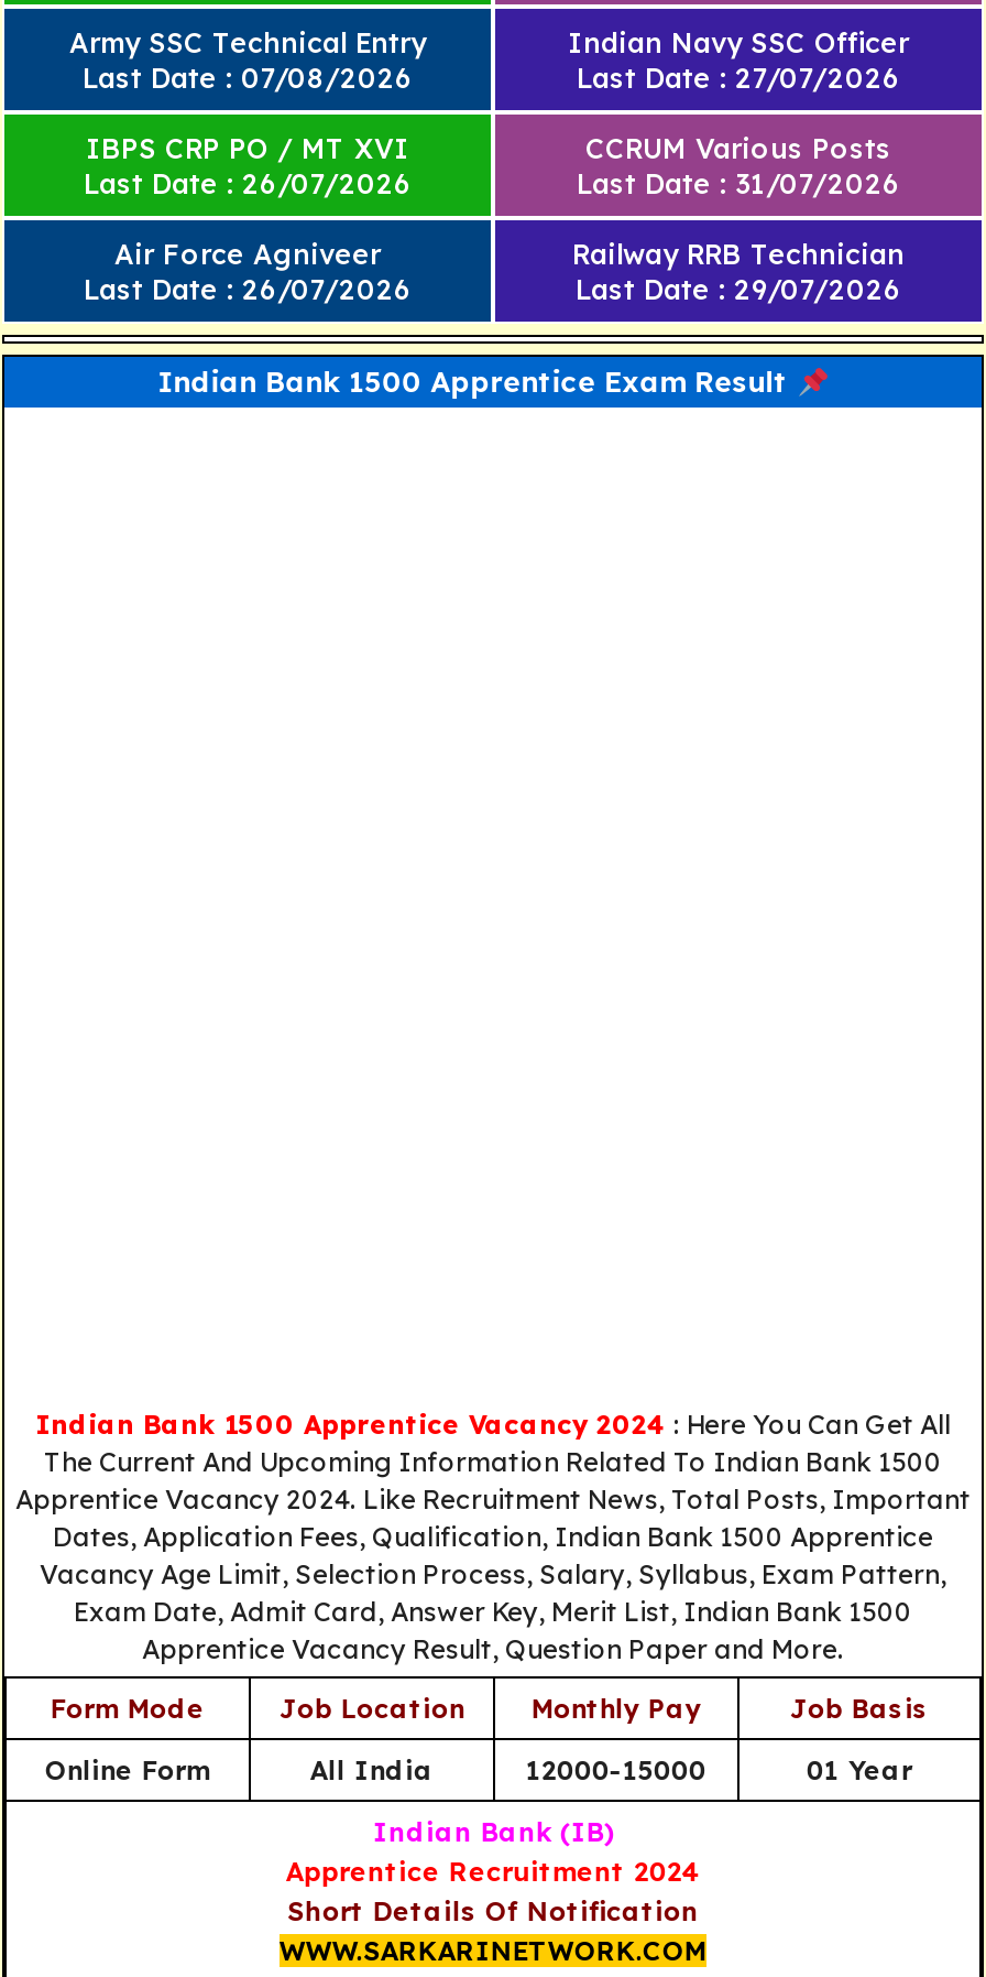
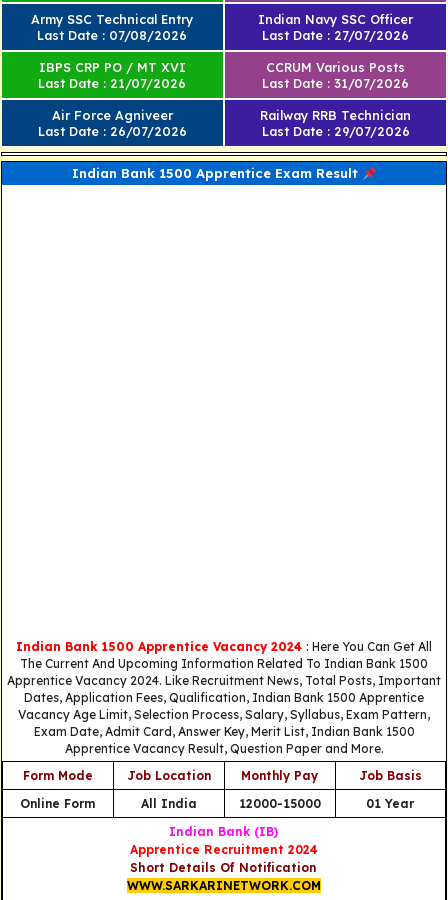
[83,166,411,201] Last Date : 26/07/2026 -> [38,75,186,91] Last Date : 21/07/2026

